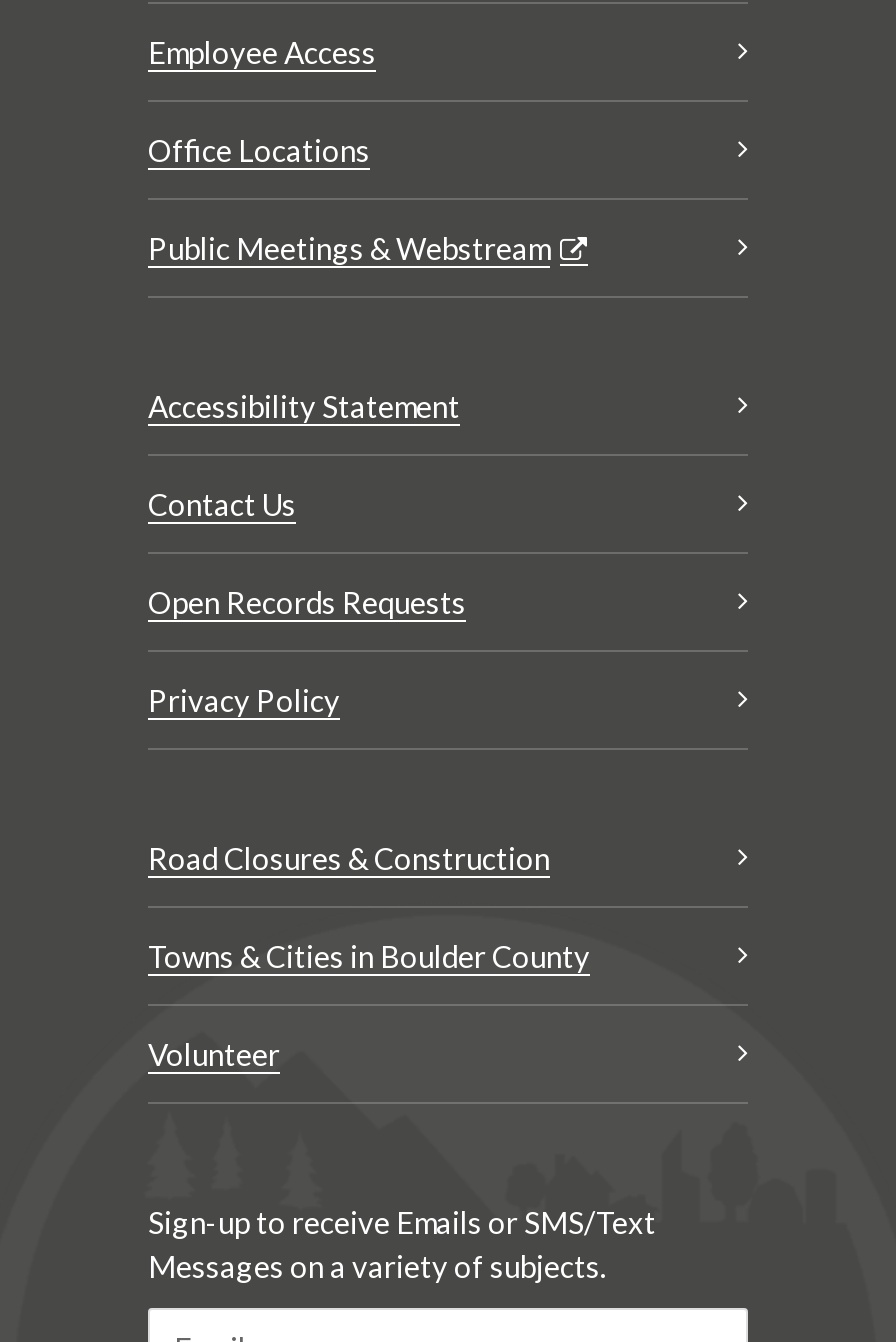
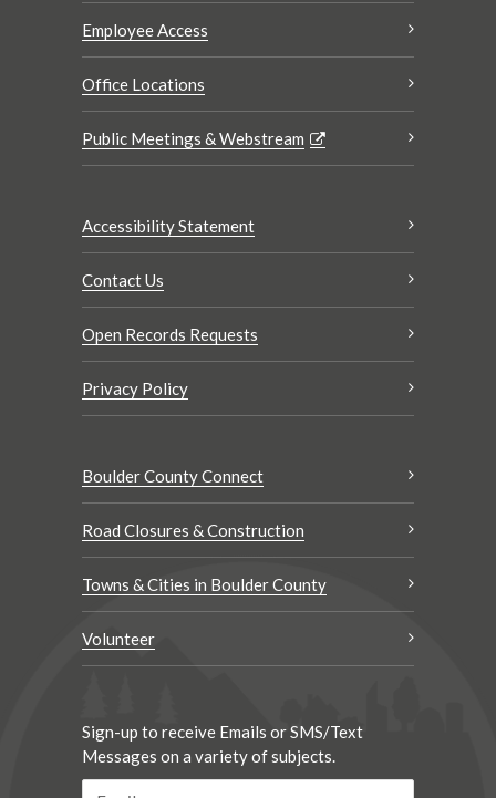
none -> [82,466,263,486] Boulder County Connect

